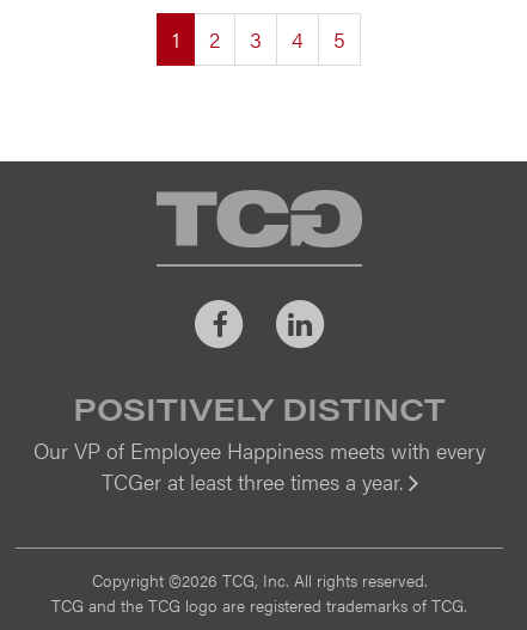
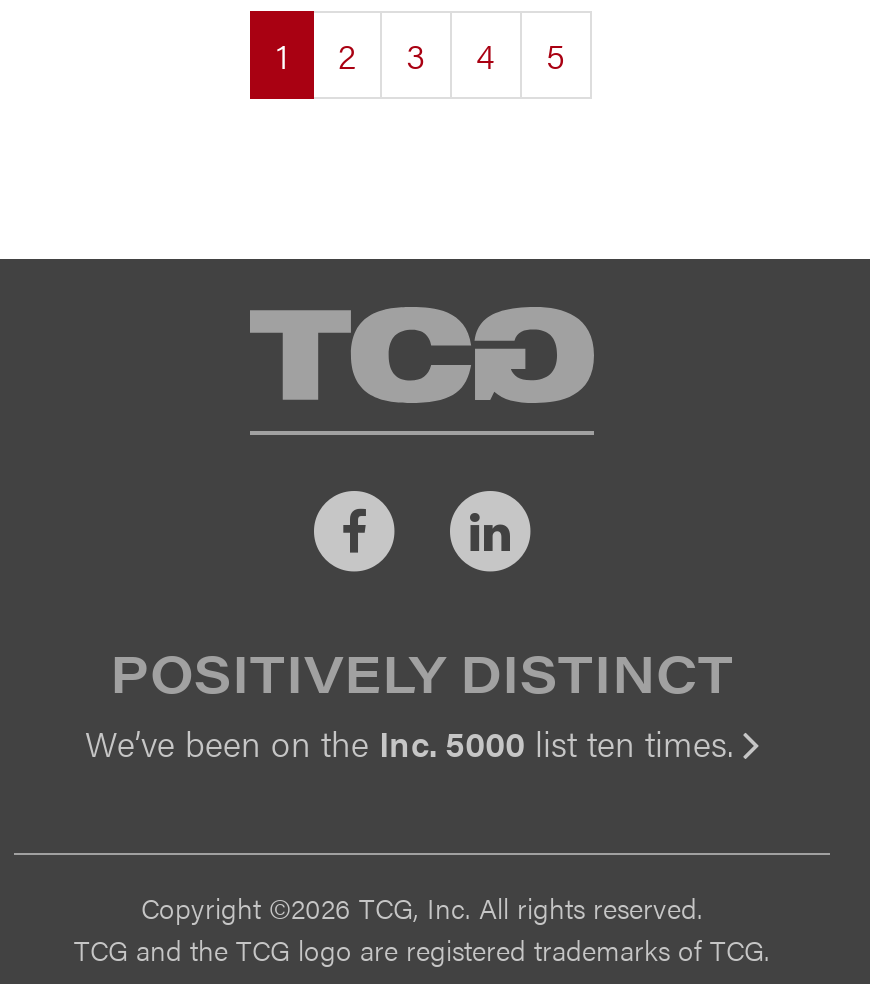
[33,435,485,496] Our VP of Employee Happiness meets with every | TCGer at least three times a year. -> [85,717,743,767] We’ve been on the Inc. 5000 list ten times.

